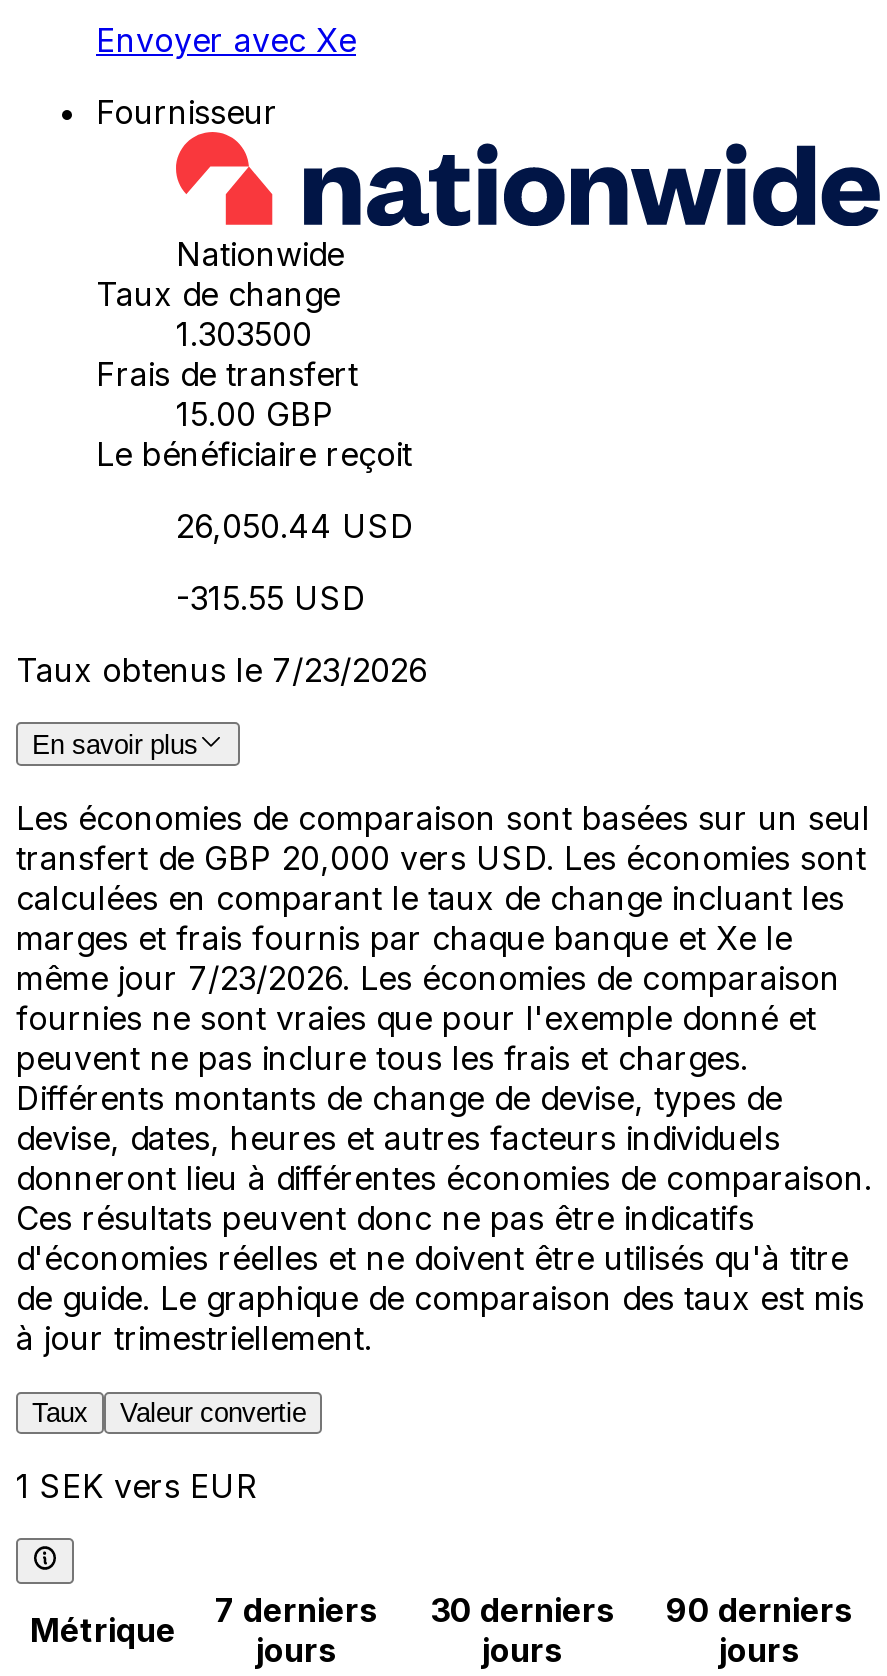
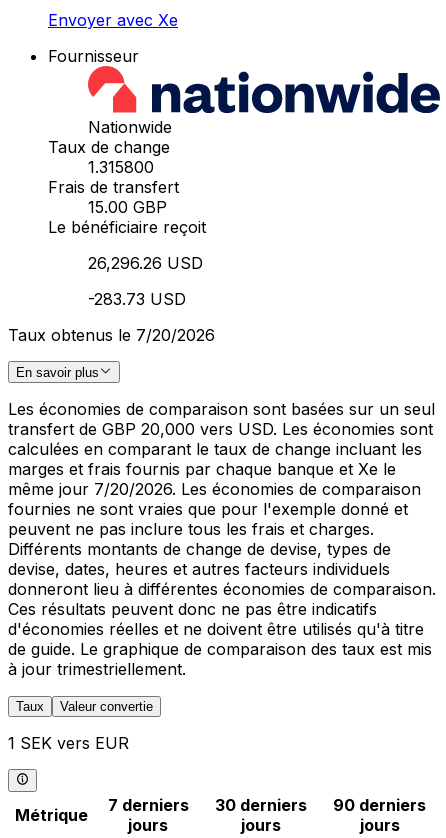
[176,314,312,354] 1.303500 -> [88,157,154,177] 1.315800
[176,506,414,546] 26,050.44 USD -> [88,253,203,273] 26,296.26 USD
[176,578,366,618] -315.55 USD -> [88,289,186,309] -283.73 USD
[16,650,428,690] Taux obtenus le 7/23/2026 -> [8,325,215,345] Taux obtenus le 7/20/2026
[16,959,840,999] même jour 7/23/2026. Les économies de comparaison -> [8,479,421,499] même jour 7/20/2026. Les économies de comparaison

